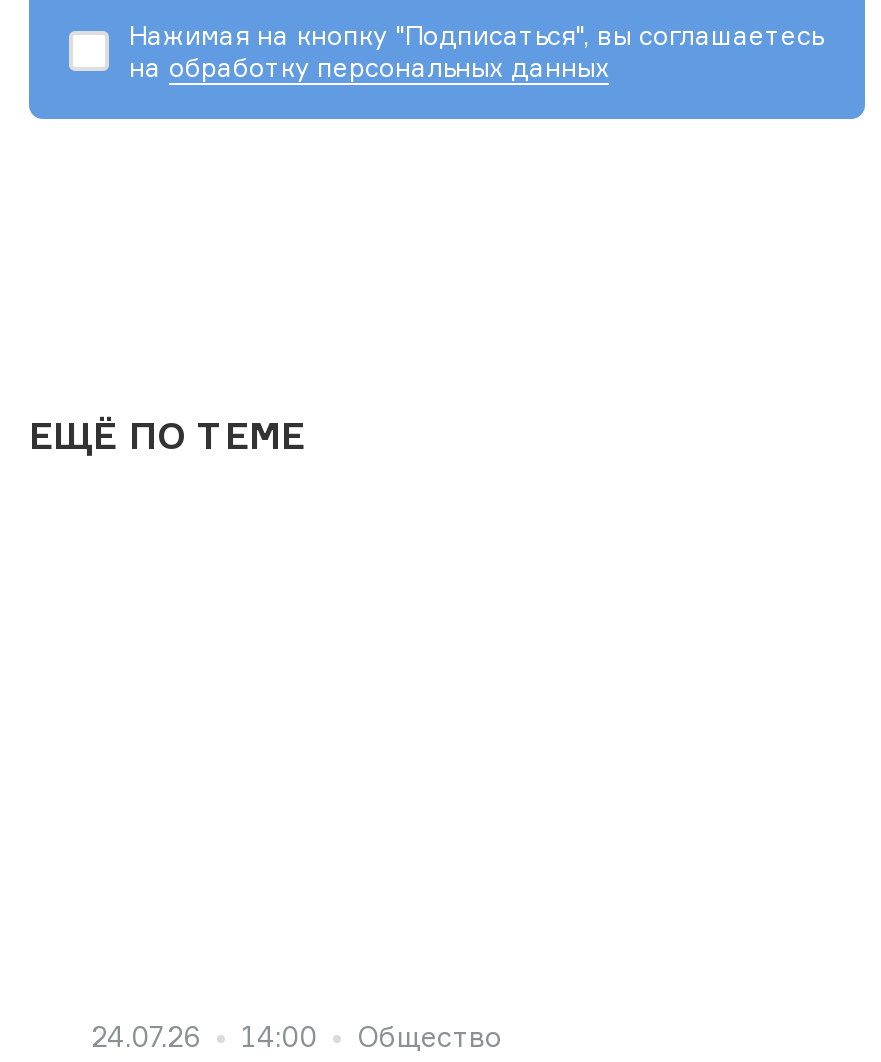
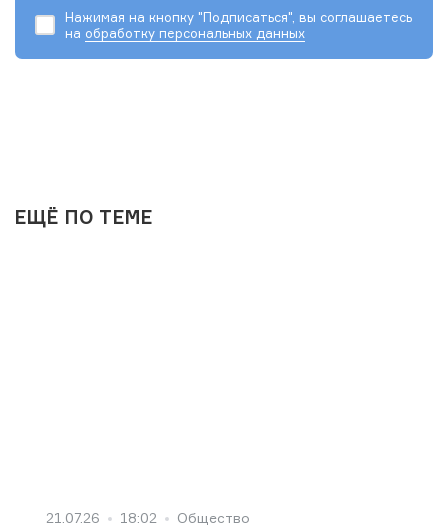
[91,1018,201,1052] 24.07.26 -> [46,508,100,525] 21.07.26
[241,1018,317,1052] 14:00 -> [120,508,157,525] 18:02

